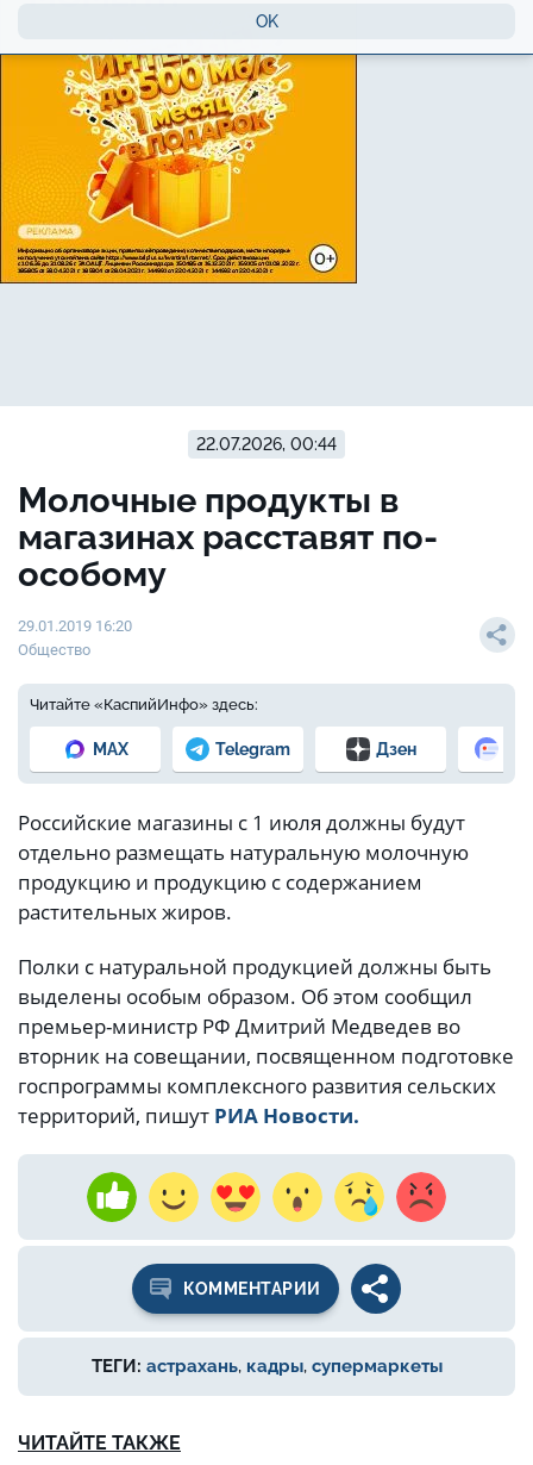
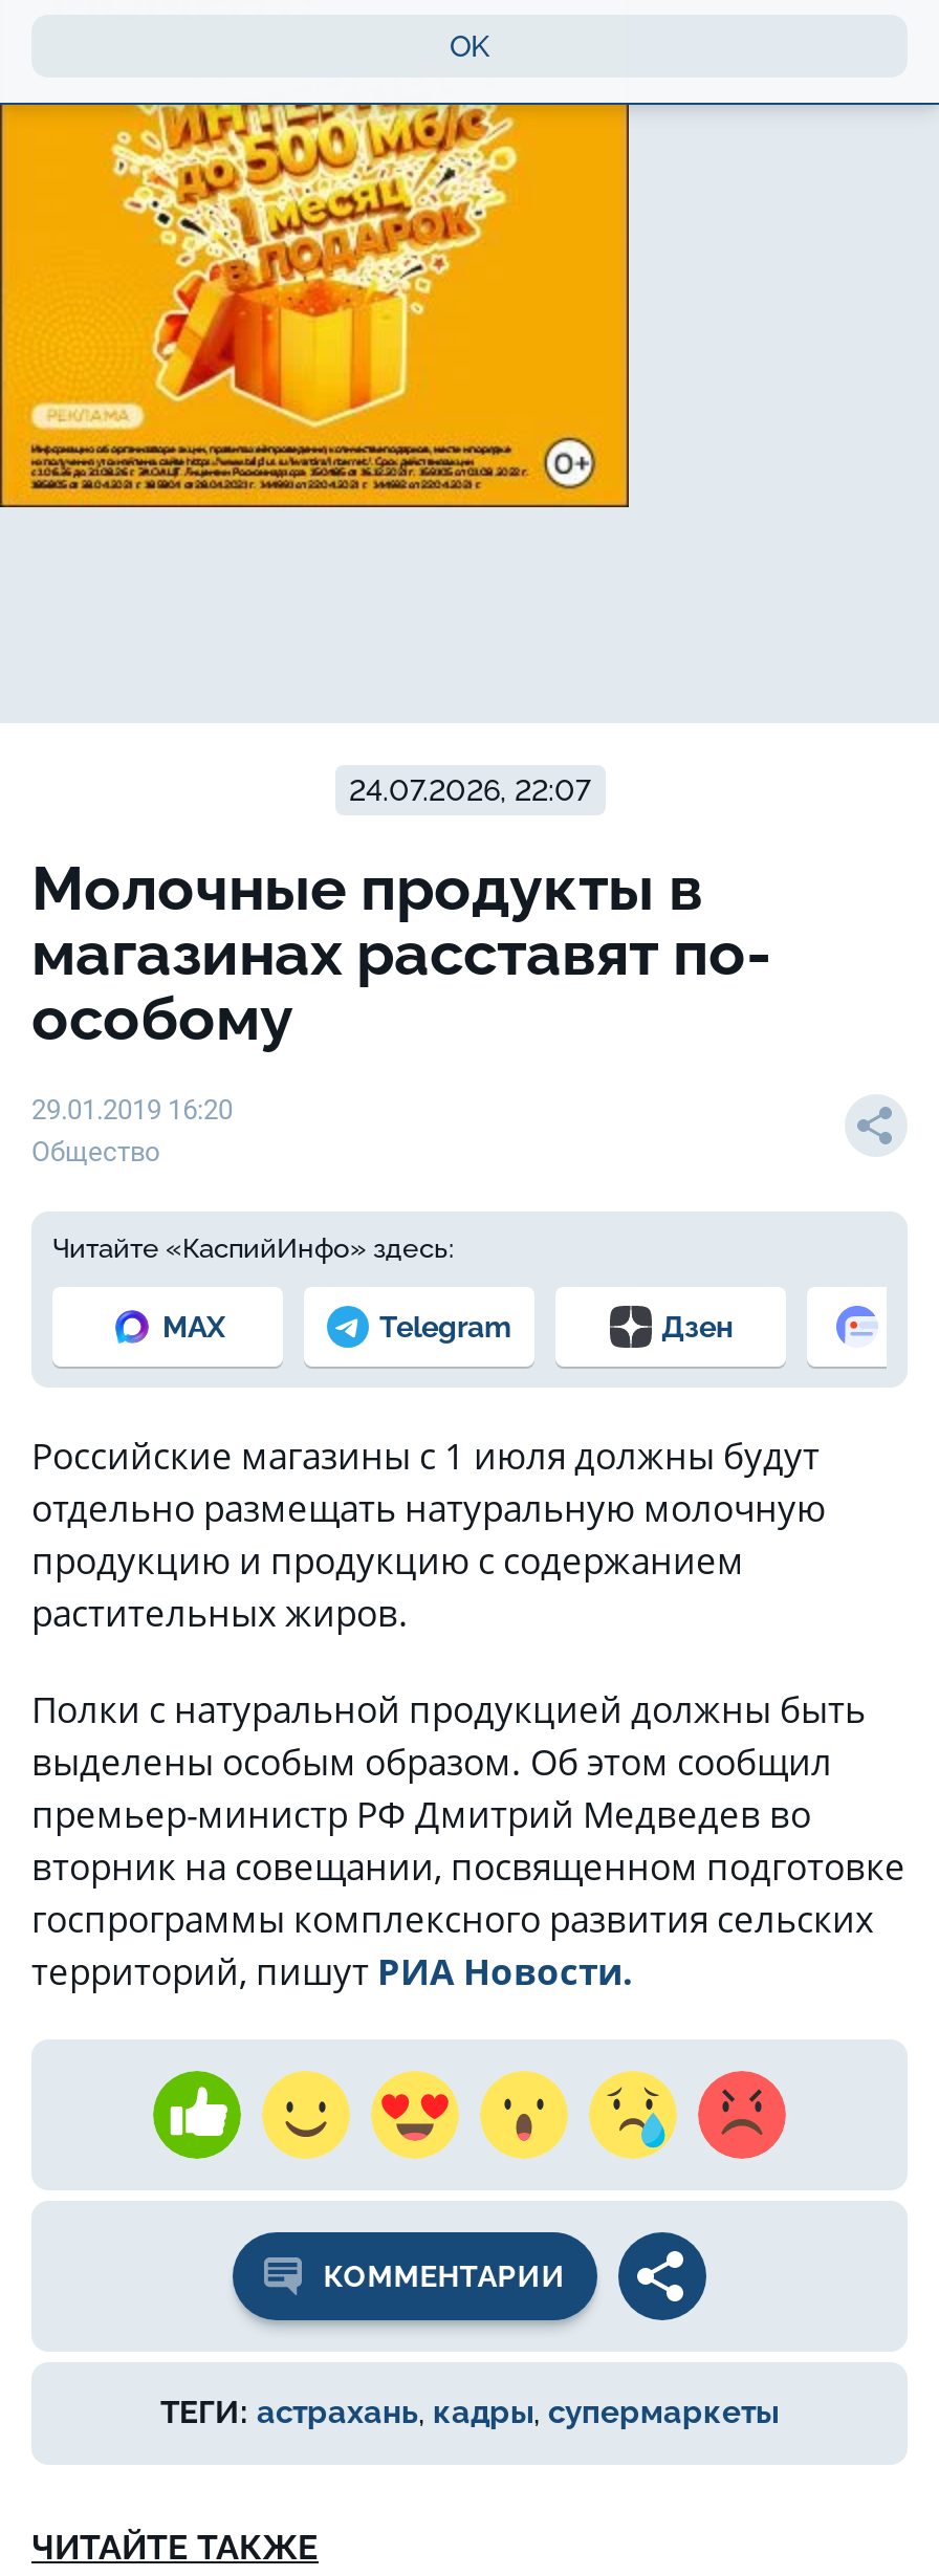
[196,435,337,454] 22.07.2026, 00:44 -> [349,774,590,807] 24.07.2026, 22:07

